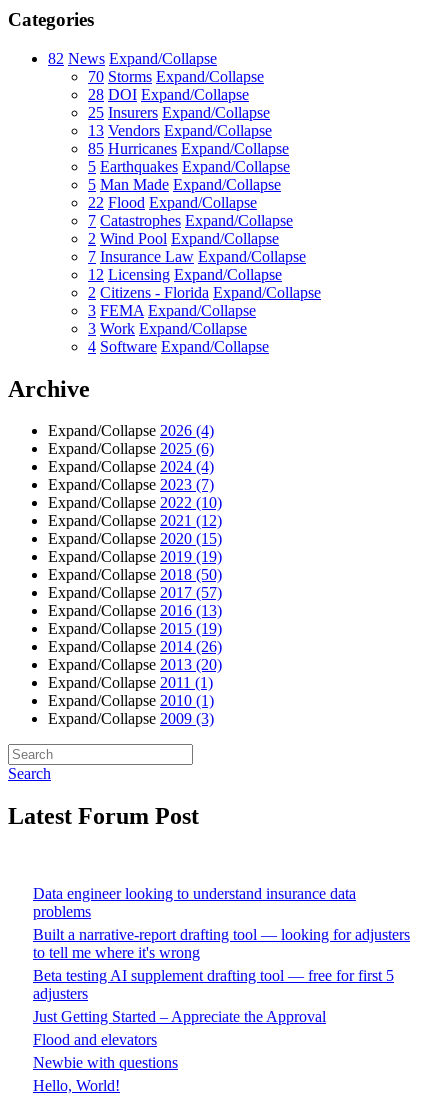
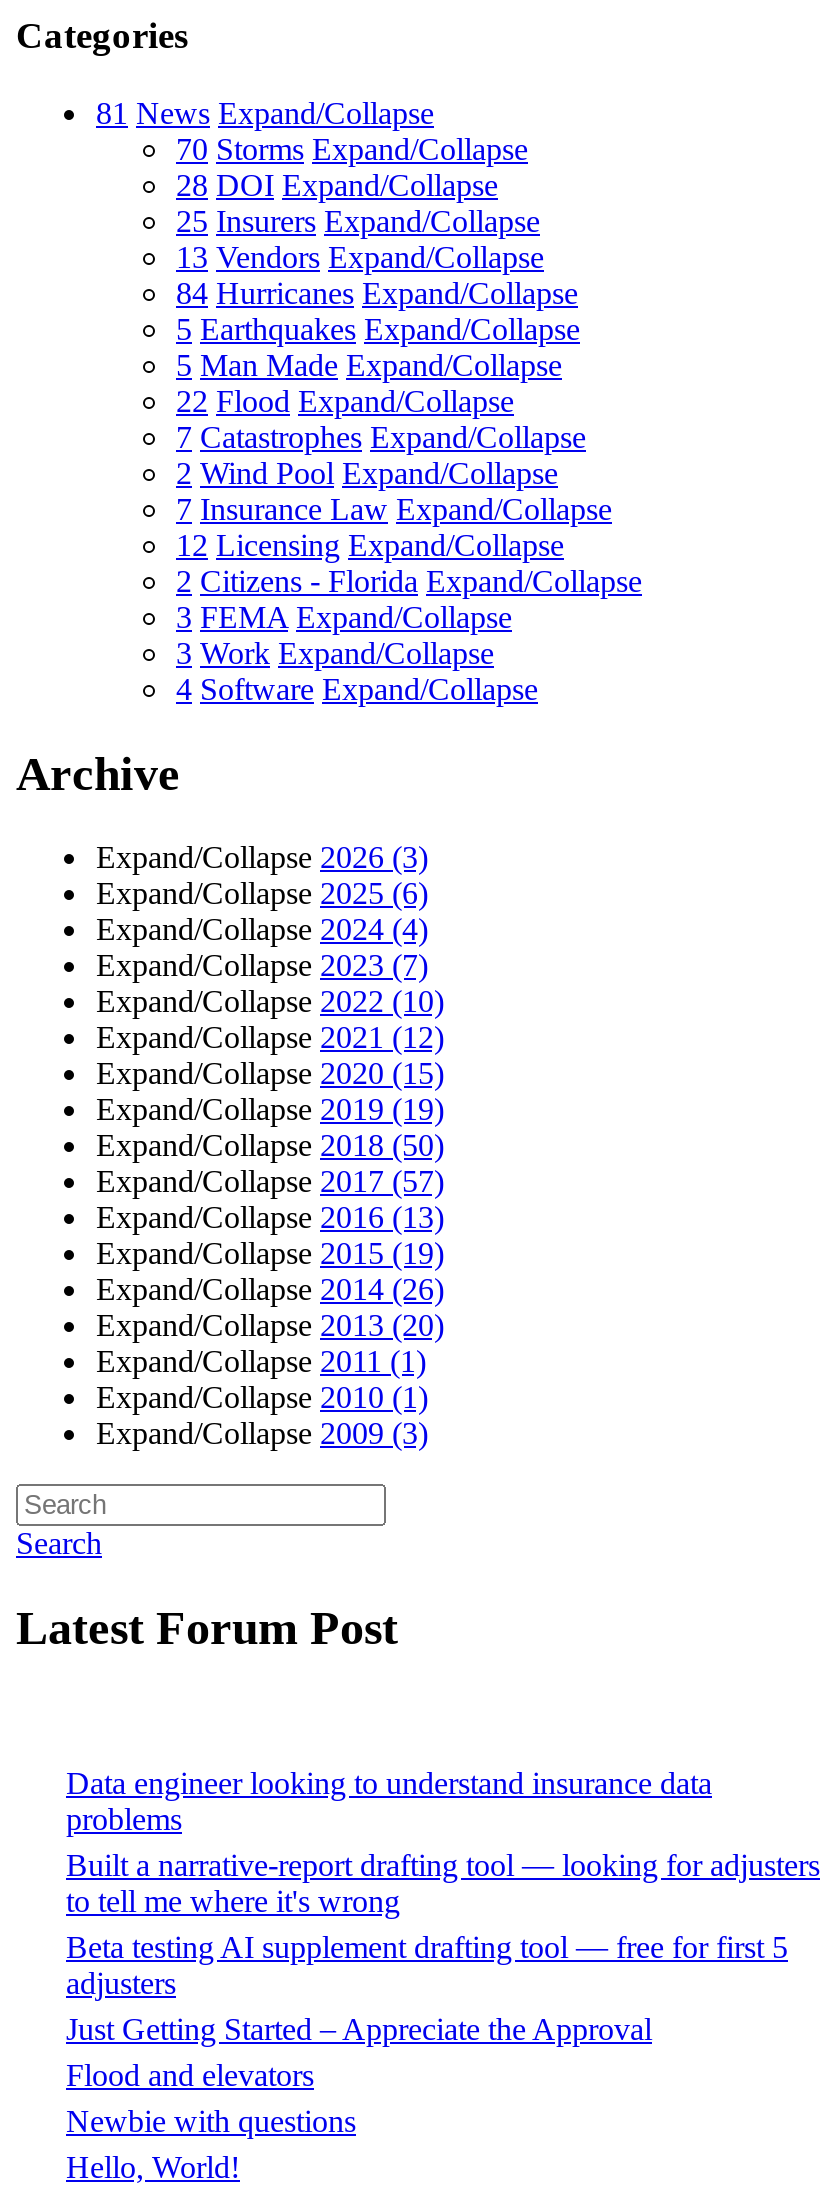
[48,50,217,67] 82 News Expand/Collapse -> [96,95,434,129] 81 News Expand/Collapse
[88,140,289,157] 85 Hurricanes Expand/Collapse -> [176,275,578,309] 84 Hurricanes Expand/Collapse
[48,422,214,439] Expand/Collapse 2026 (4) -> [96,841,428,875] Expand/Collapse 2026 (3)

